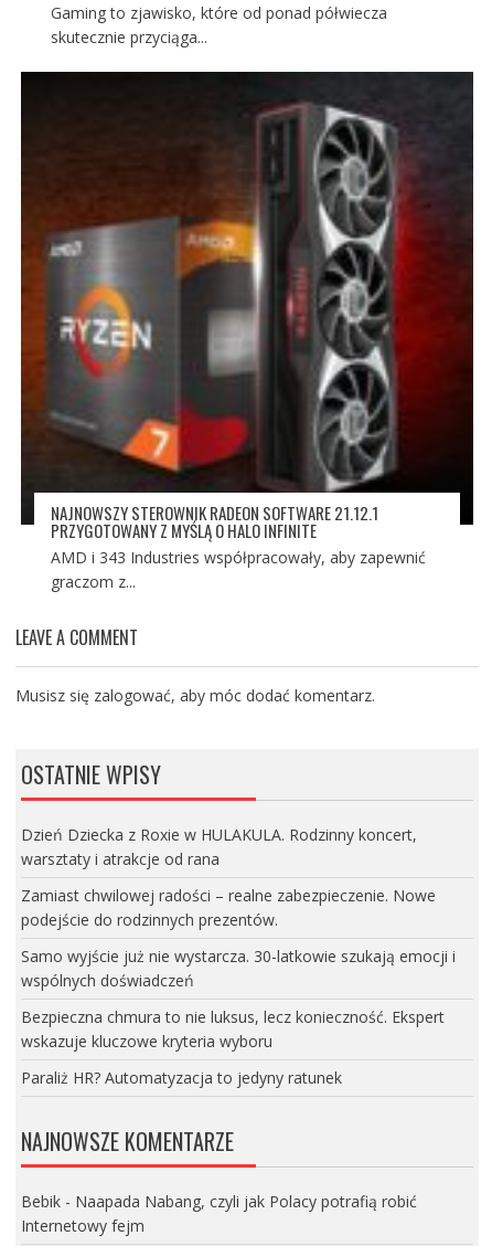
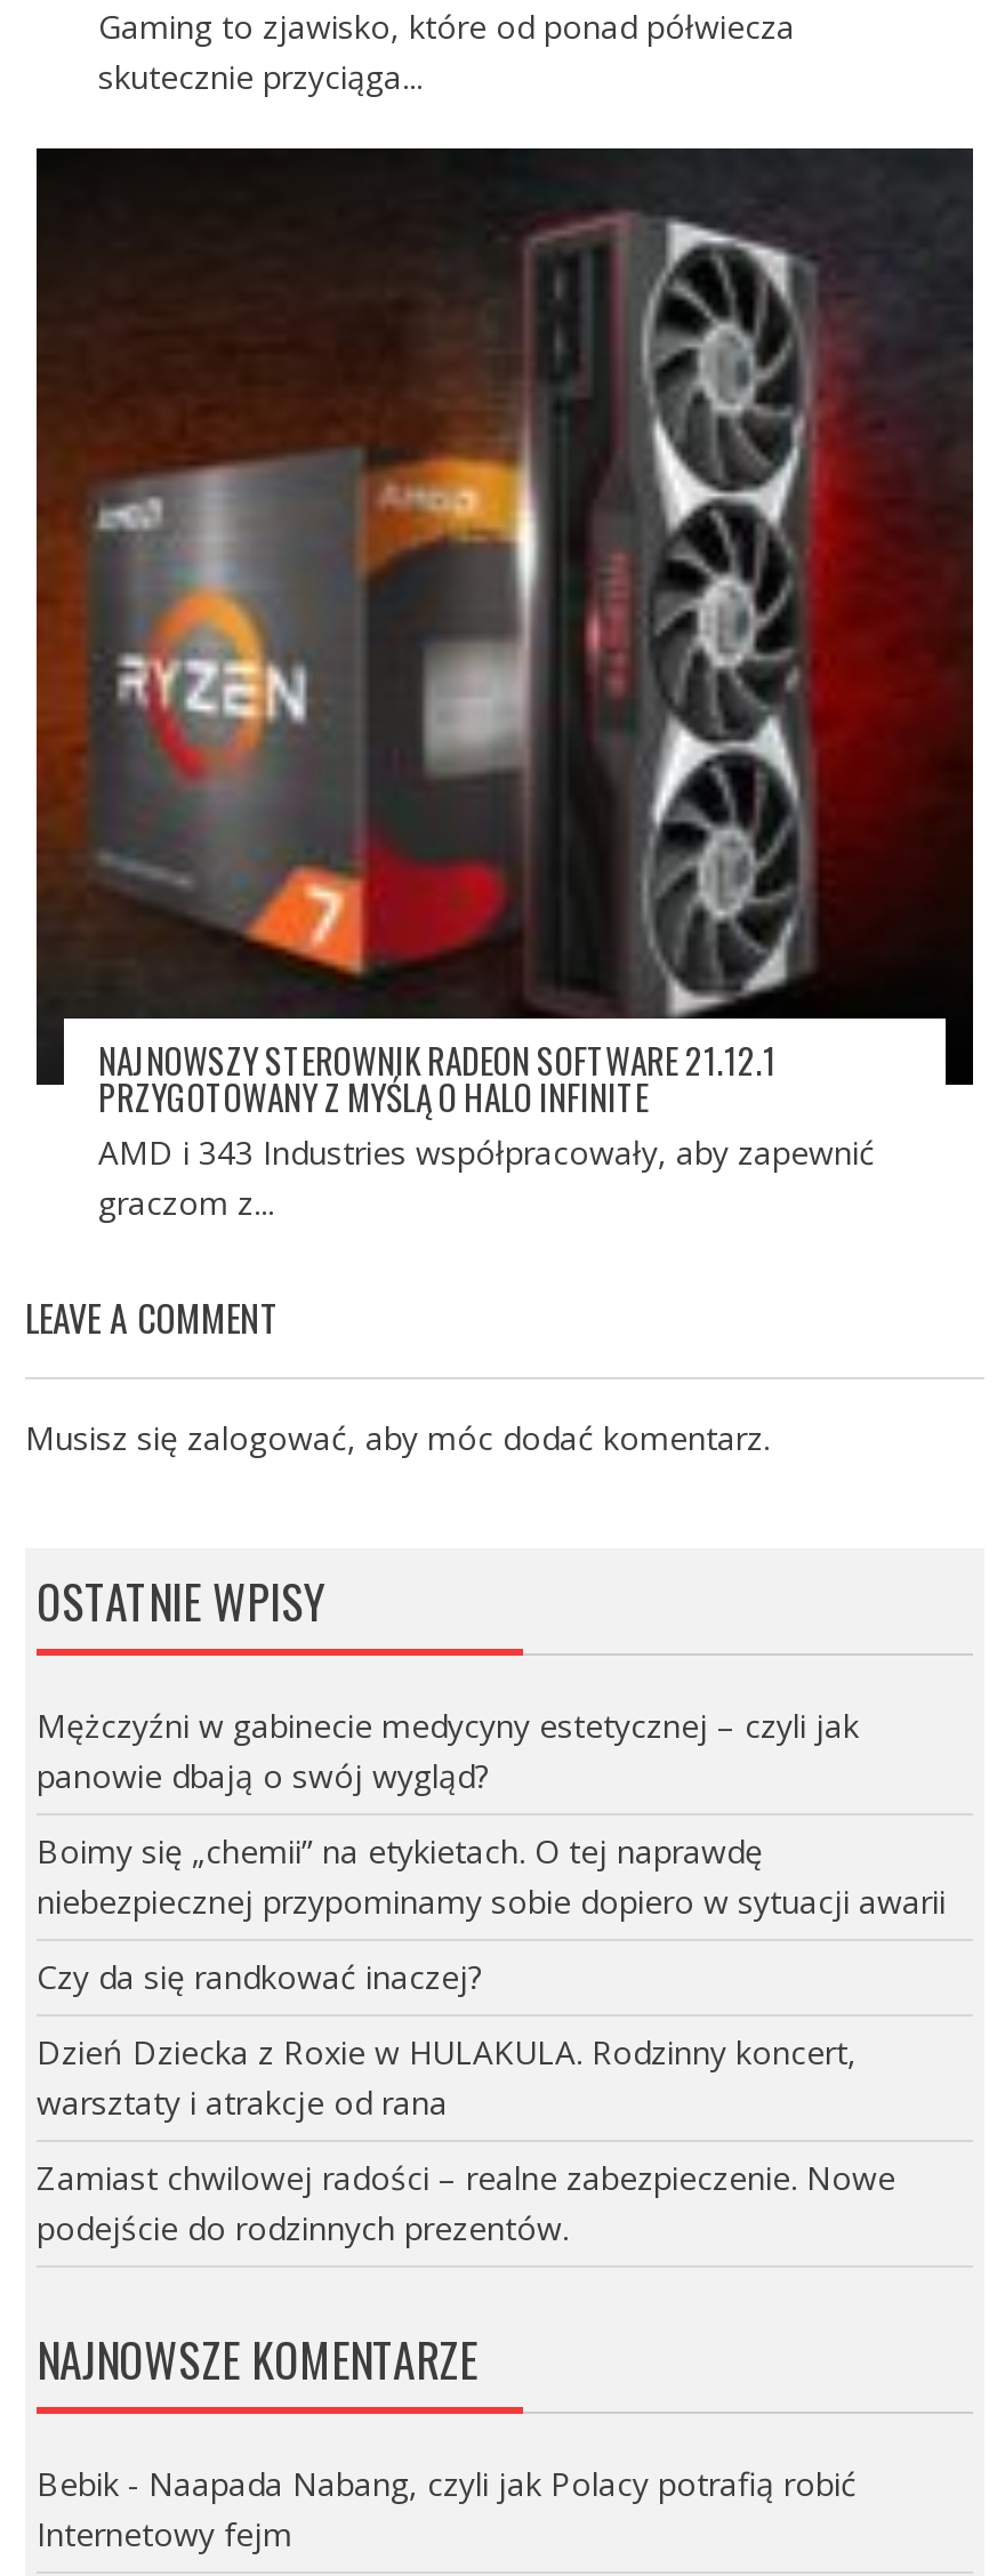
none -> [37,1704,946,1998] Mężczyźni w gabinecie medycyny estetycznej – czyli jak | panowie dbają o swój wygląd? | Boimy się „chemii” na etykietach. O tej naprawdę | niebezpiecznej przypominamy sobie dopiero w sytuacji awarii | Czy da się randkować inaczej?
moved [21,824,436,930] -> [37,2030,895,2249]: Dzień Dziecka z Roxie w HULAKULA. Rodzinny koncert, | warsztaty i atrakcje od rana | Zamiast chwilowej radości – realne zabezpieczenie. Nowe | podejście do rodzinnych prezentów.
[21,946,456,1088] Samo wyjście już nie wystarcza. 30-latkowie szukają emocji i | wspólnych doświadczeń | Bezpieczna chmura to nie luksus, lecz konieczność. Ekspert | wskazuje kluczowe kryteria wyboru | Paraliż HR? Automatyzacja to jedyny ratunek -> none

